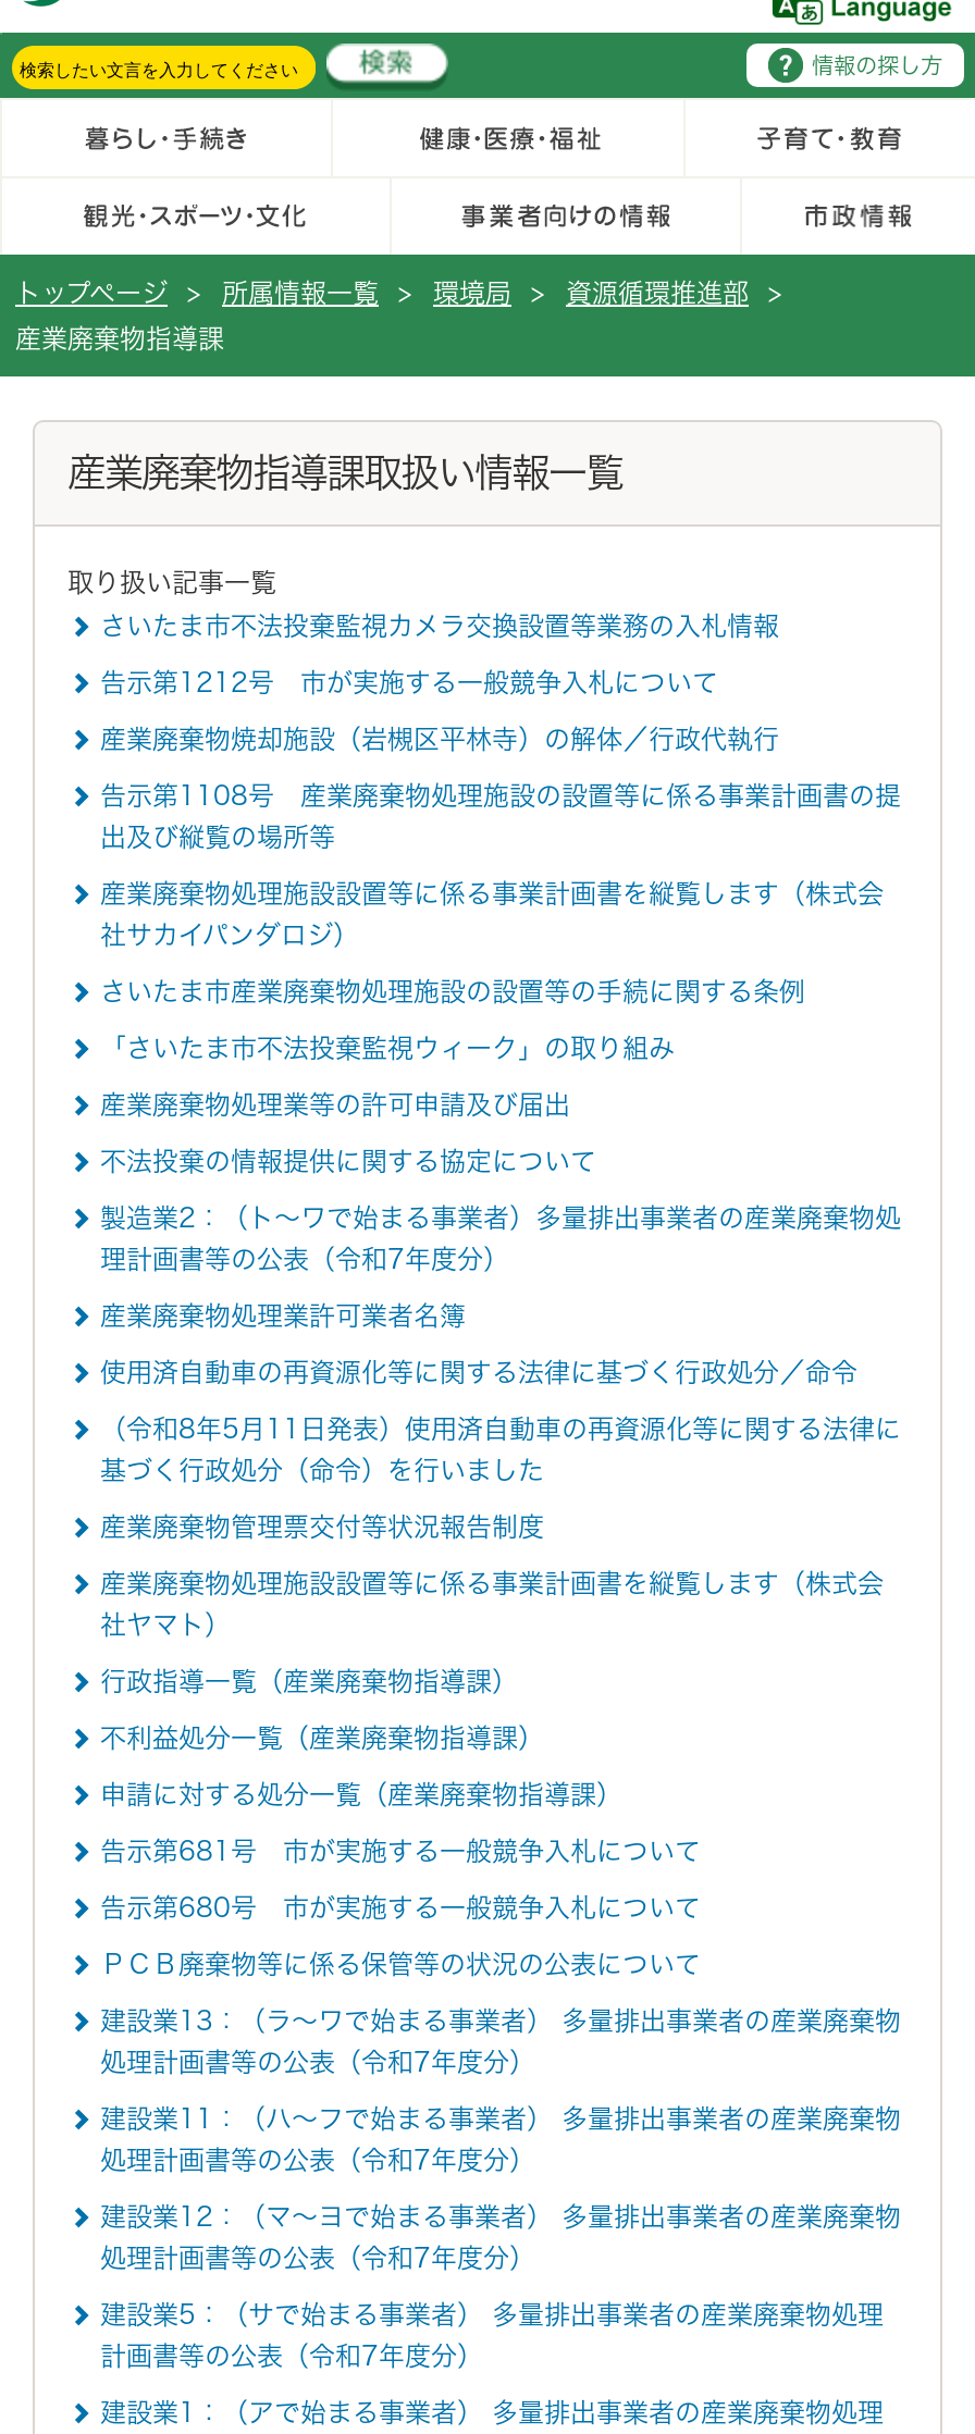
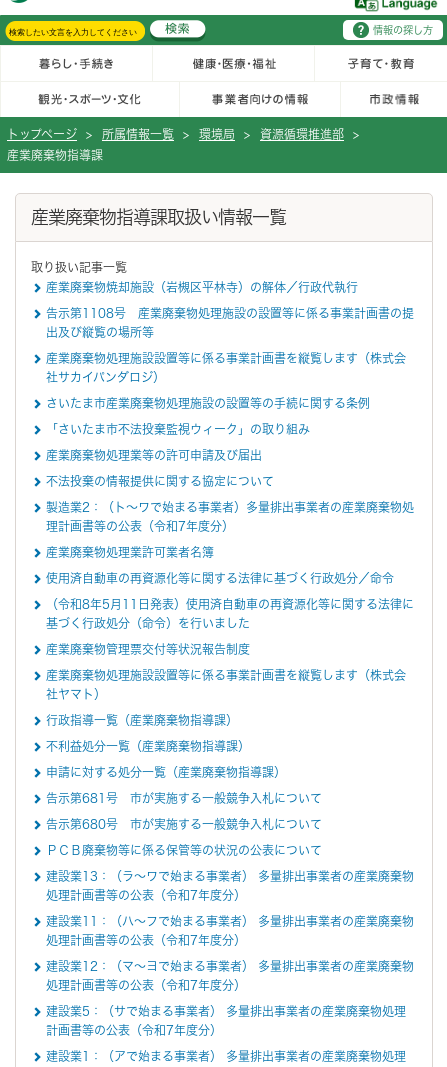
[100,611,779,694] さいたま市不法投棄監視カメラ交換設置等業務の入札情報 | 告示第1212号 市が実施する一般競争入札について -> none

